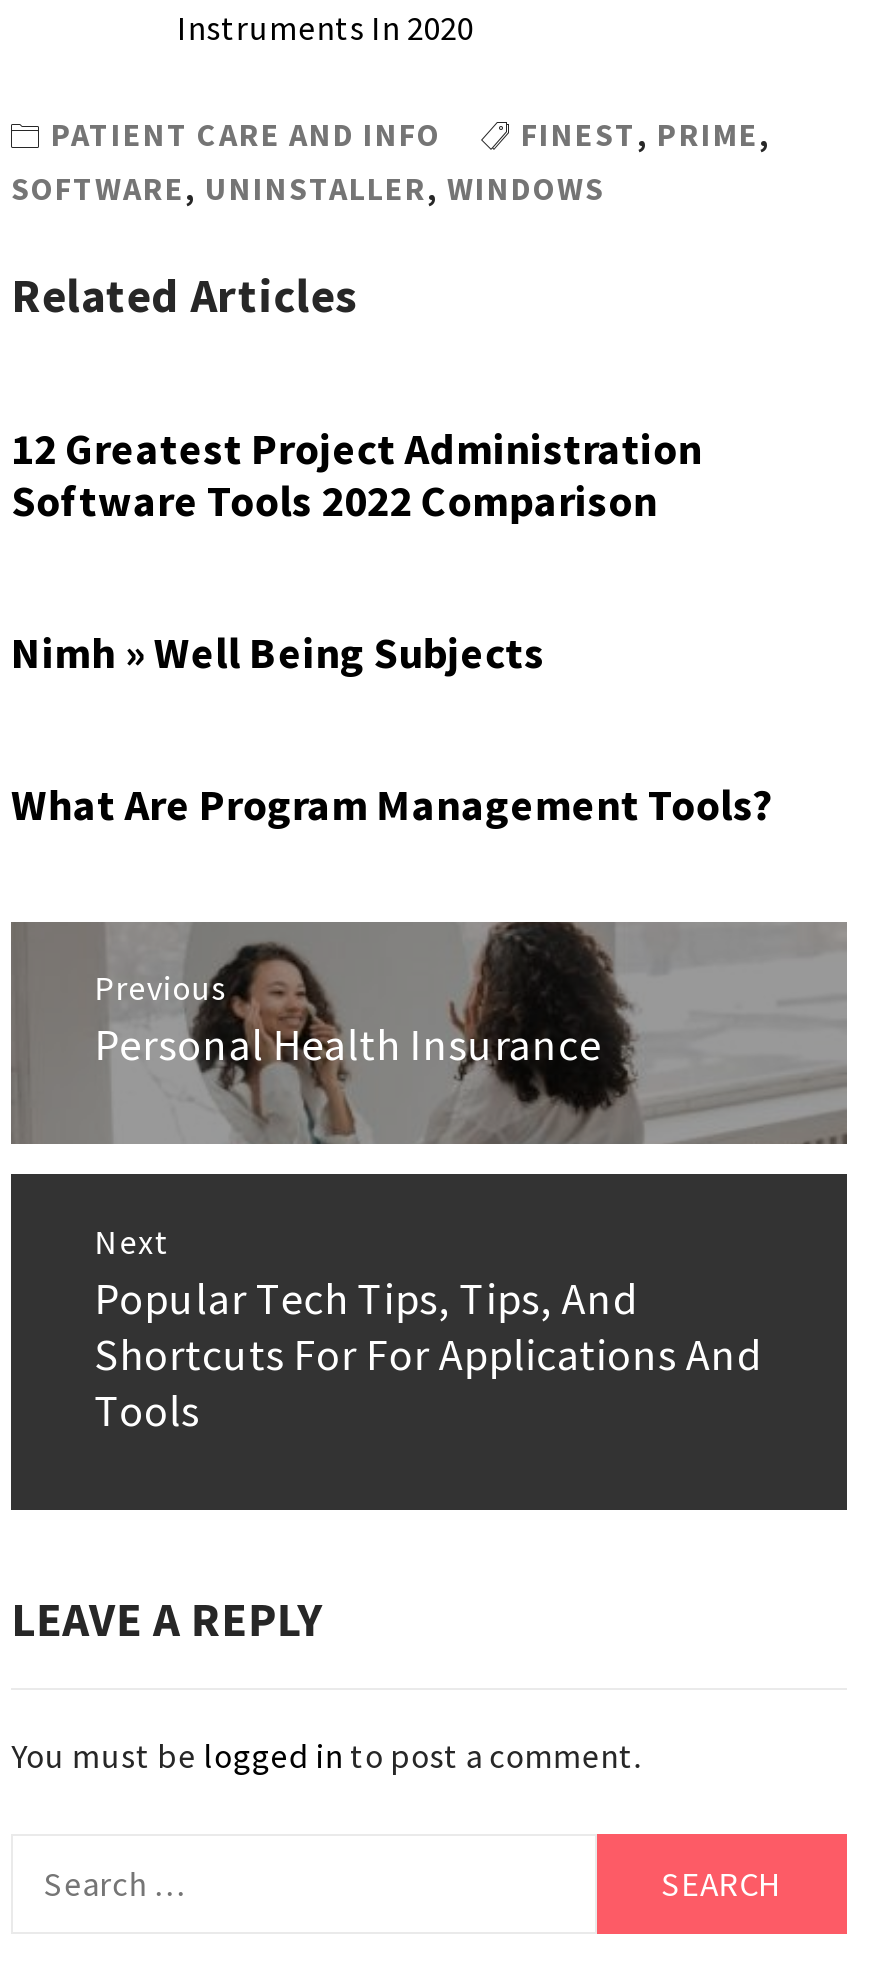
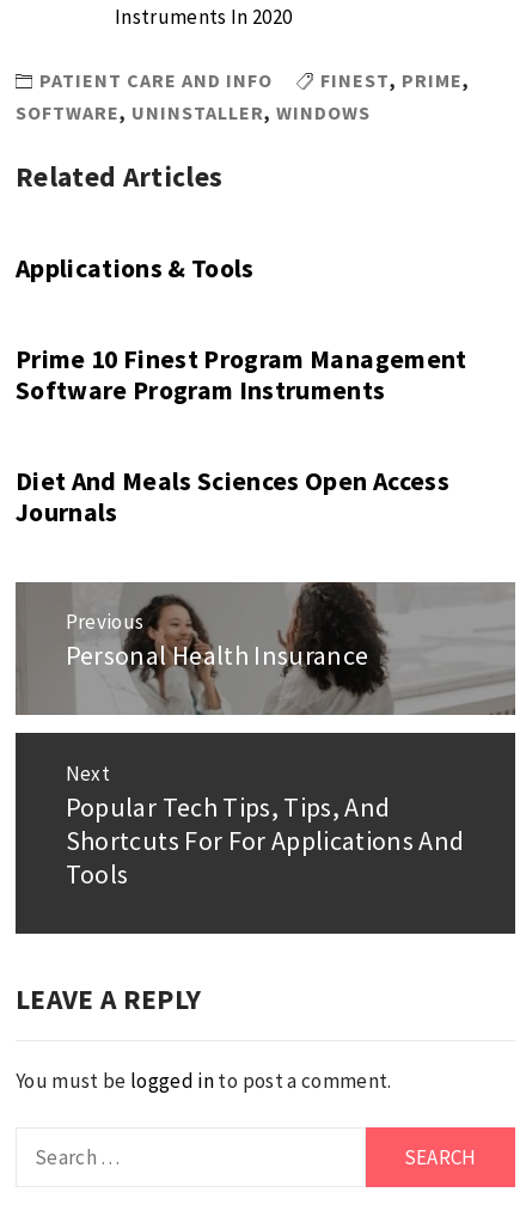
[11,421,702,527] 12 Greatest Project Administration | Software Tools 2022 Comparison -> [16,252,254,284] Applications & Tools
[11,625,545,679] Nimh » Well Being Subjects -> [16,343,467,406] Prime 10 Finest Program Management | Software Program Instruments
[11,777,772,831] What Are Program Management Tools? -> [16,464,449,528] Diet And Meals Sciences Open Access | Journals

